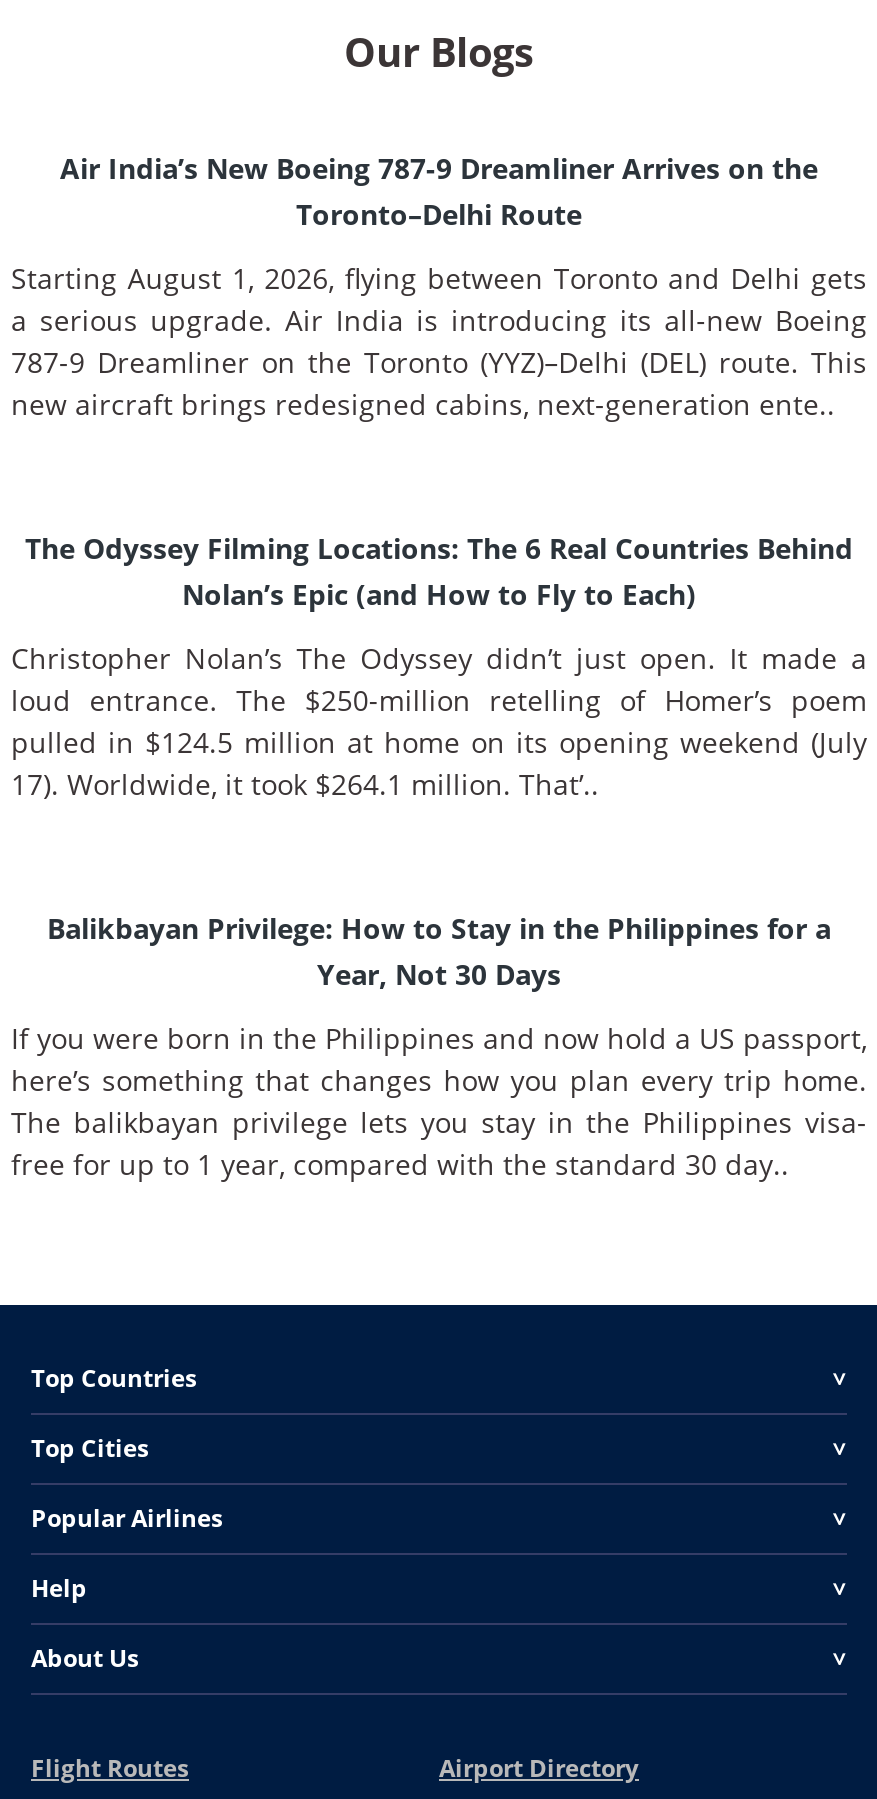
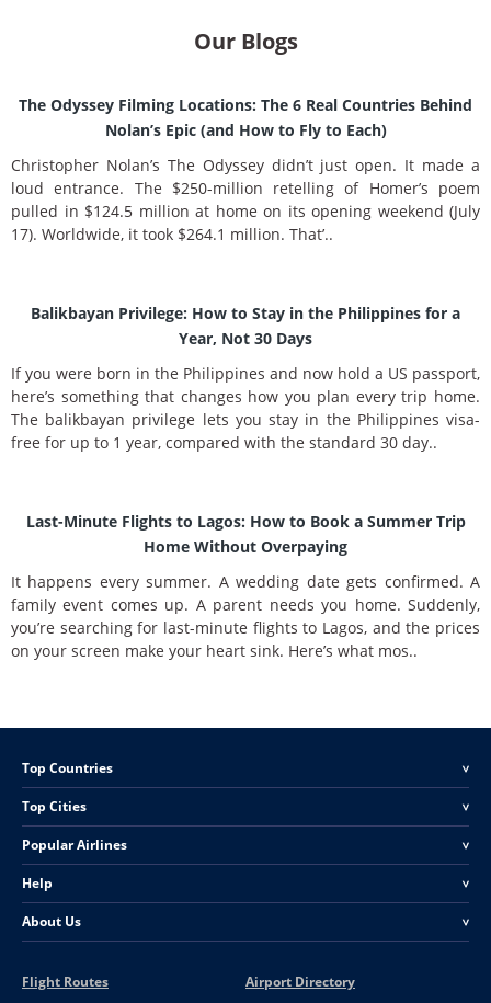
[11,150,867,424] Air India’s New Boeing 787-9 Dreamliner Arrives on the | Toronto–Delhi Route | Starting August 1, 2026, flying between Toronto and Delhi gets | a serious upgrade. Air India is introducing its all-new Boeing | 787-9 Dreamliner on the Toronto (YYZ)–Delhi (DEL) route. This | new aircraft brings redesigned cabins, next-generation ente.. -> none
moved [11,530,867,1184] -> [11,95,480,453]: The Odyssey Filming Locations: The 6 Real Countries Behind | Nolan’s Epic (and How to Fly to Each) | Christopher Nolan’s The Odyssey didn’t just open. It made a | ... | The balikbayan privilege lets you stay in the Philippines visa- | free for up to 1 year, compared with the standard 30 day..
none -> [11,511,480,661] Last-Minute Flights to Lagos: How to Book a Summer Trip | Home Without Overpaying | It happens every summer. A wedding date gets confirmed. A | family event comes up. A parent needs you home. Suddenly, | you’re searching for last-minute flights to Lagos, and the prices | on your screen make your heart sink. Here’s what mos..

